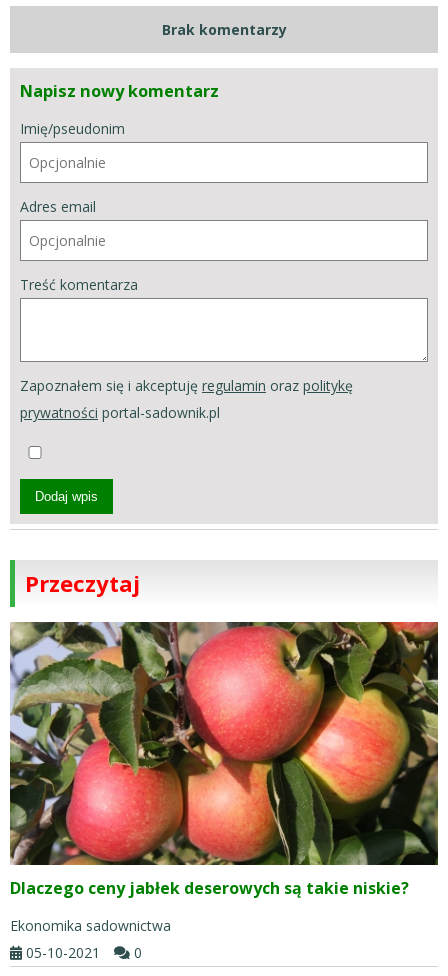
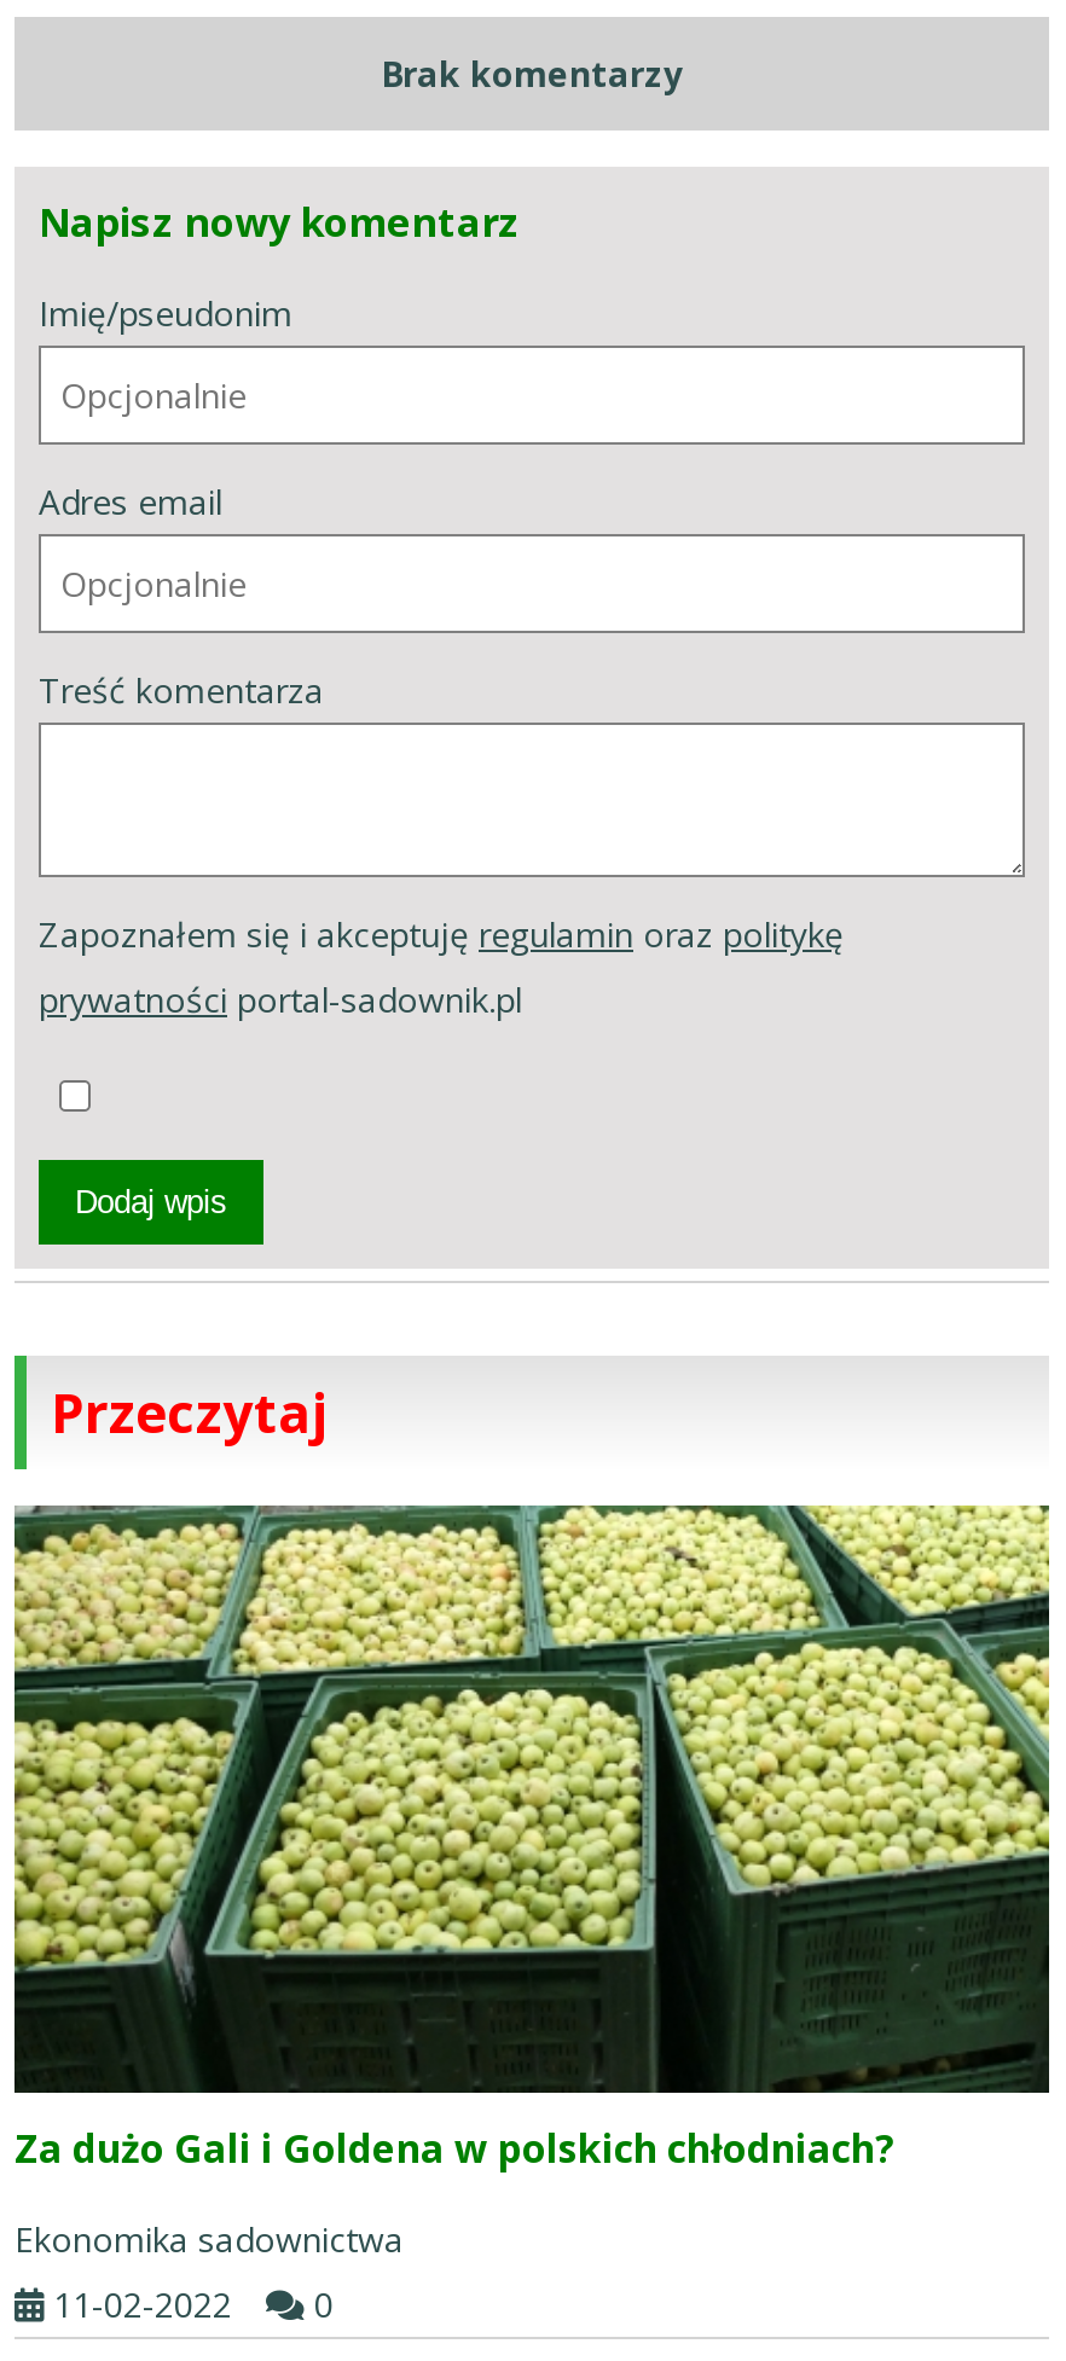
[9,621,439,898] [image] | Dlaczego ceny jabłek deserowych są takie niskie? -> [12,1503,1051,2174] [image] | Za dużo Gali i Goldena w polskich chłodniach?
[22,942,142,961] 05-10-2021 0 -> [44,2280,334,2326] 11-02-2022 0

